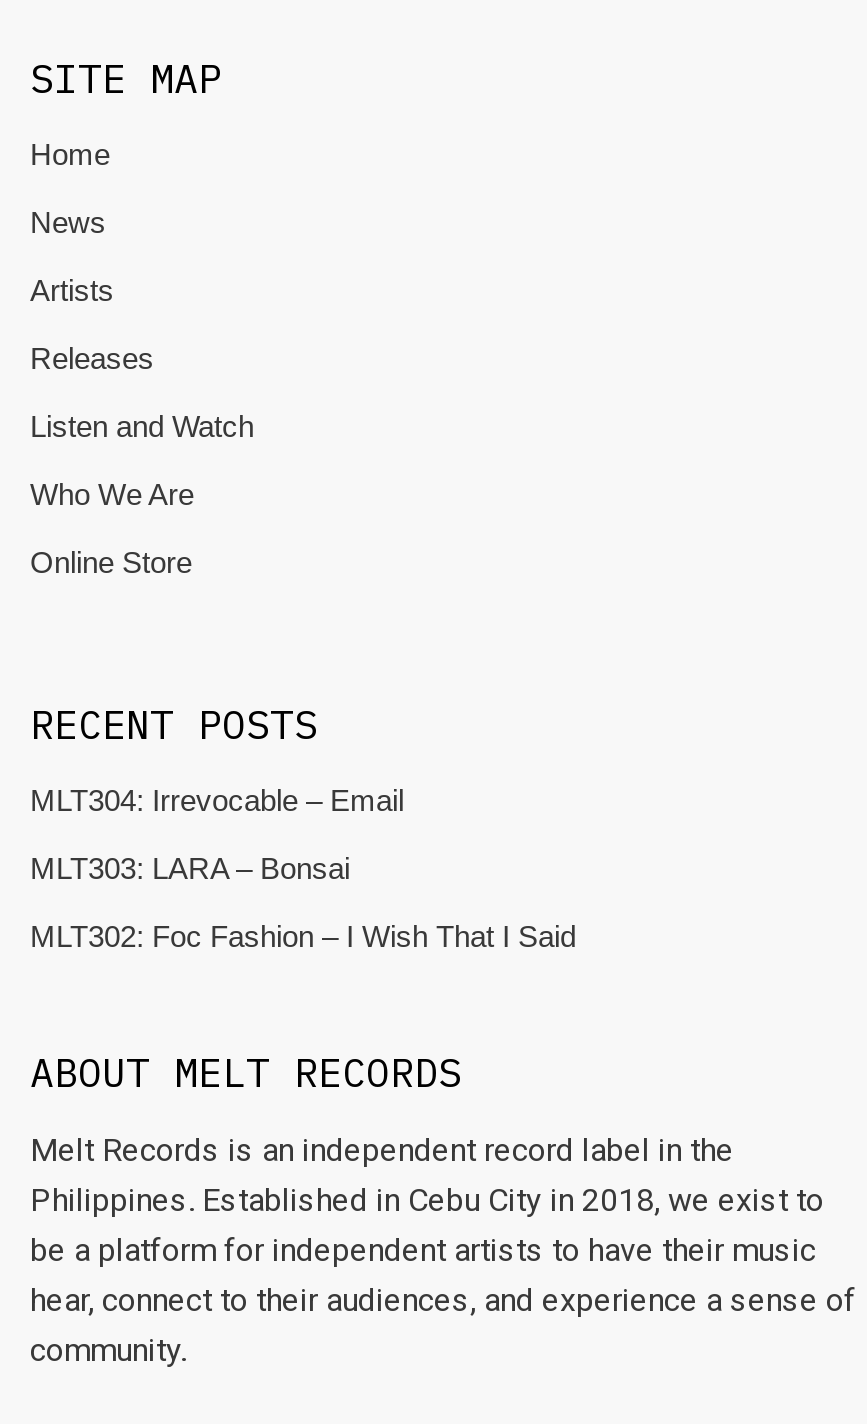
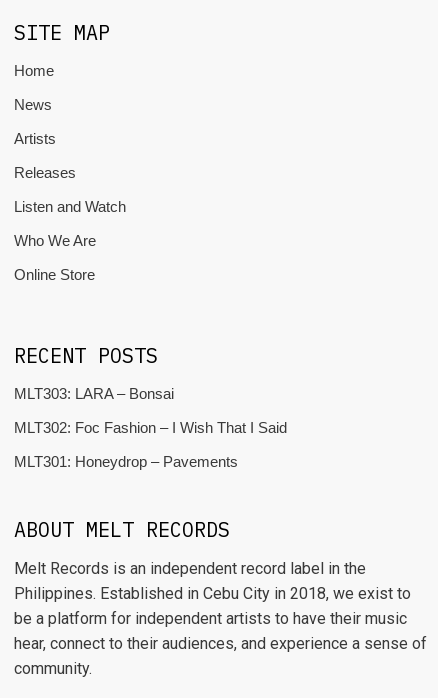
[30,783,404,817] MLT304: Irrevocable – Email -> none
moved [30,851,576,953] -> [14,385,287,436]: MLT303: LARA – Bonsai | MLT302: Foc Fashion – I Wish That I Said
none -> [14,453,238,470] MLT301: Honeydrop – Pavements

